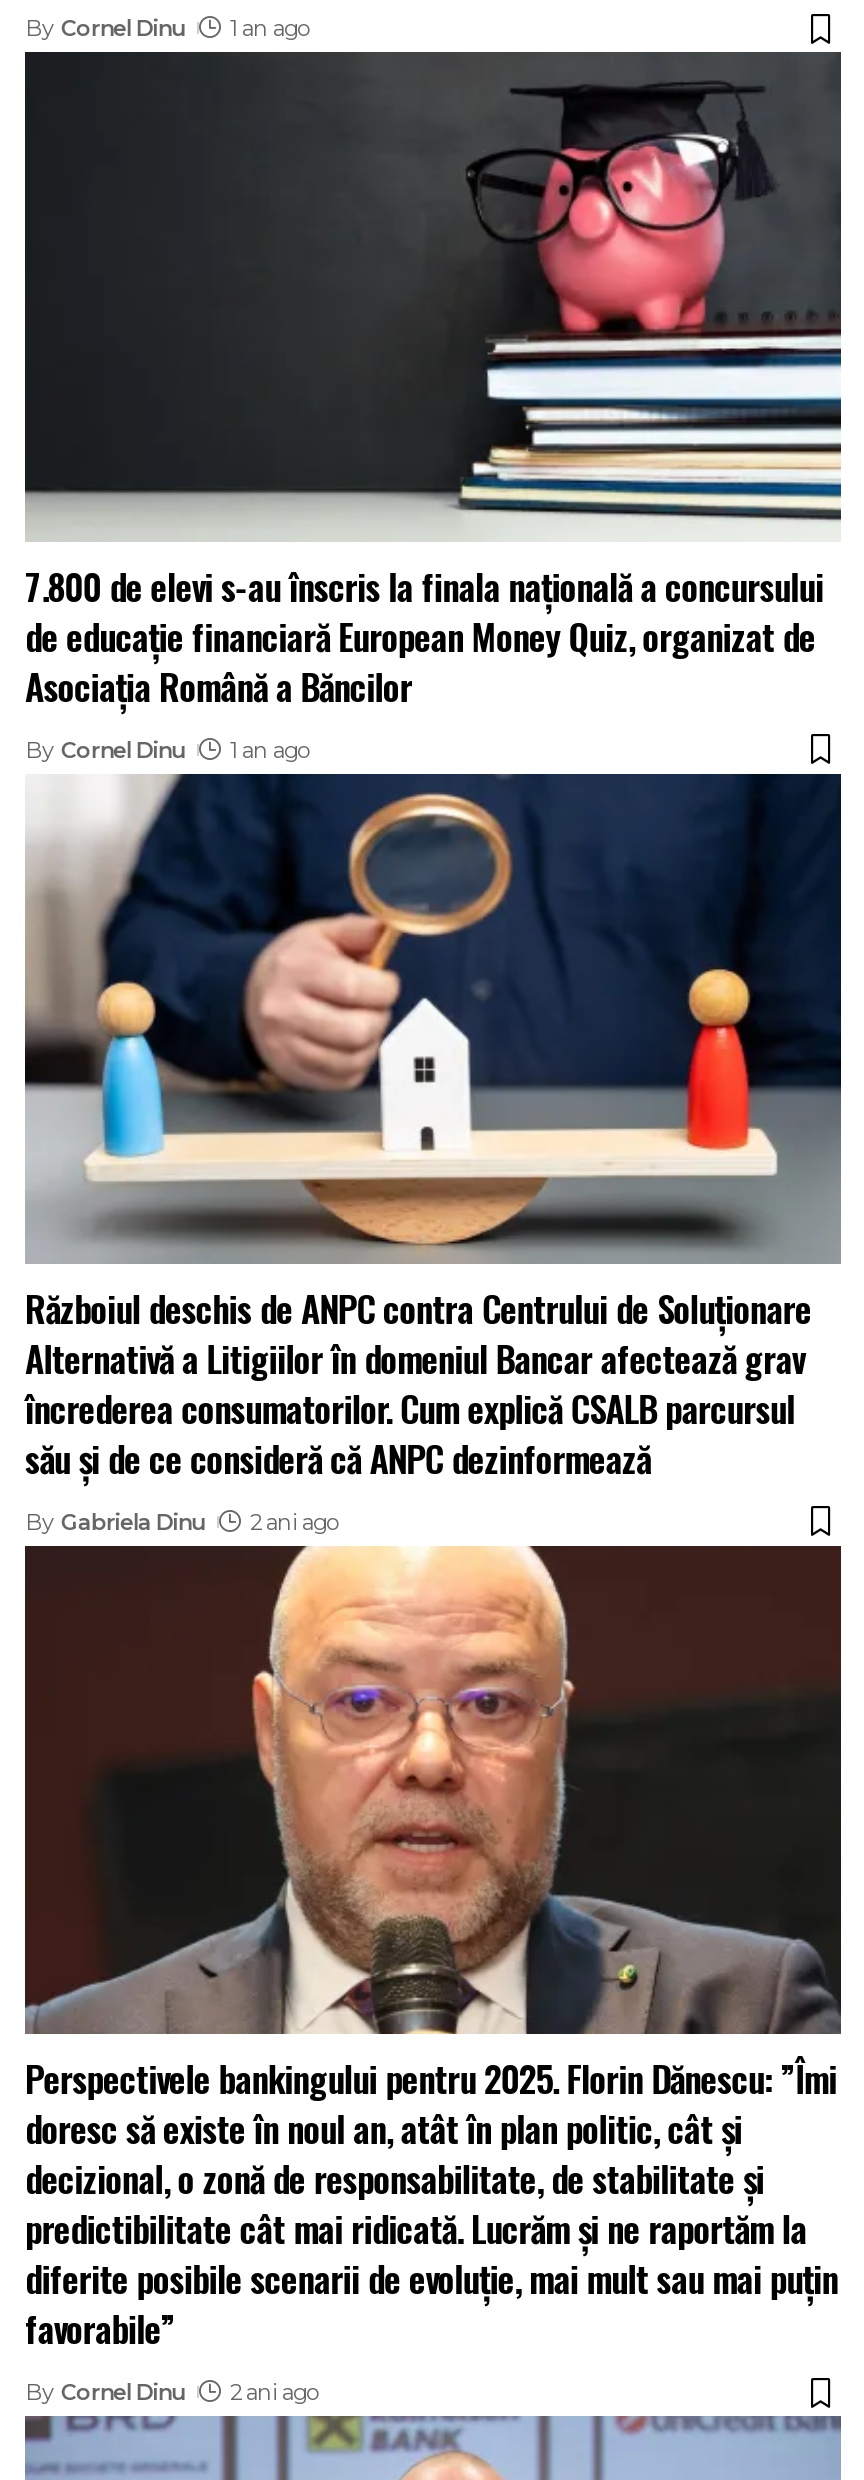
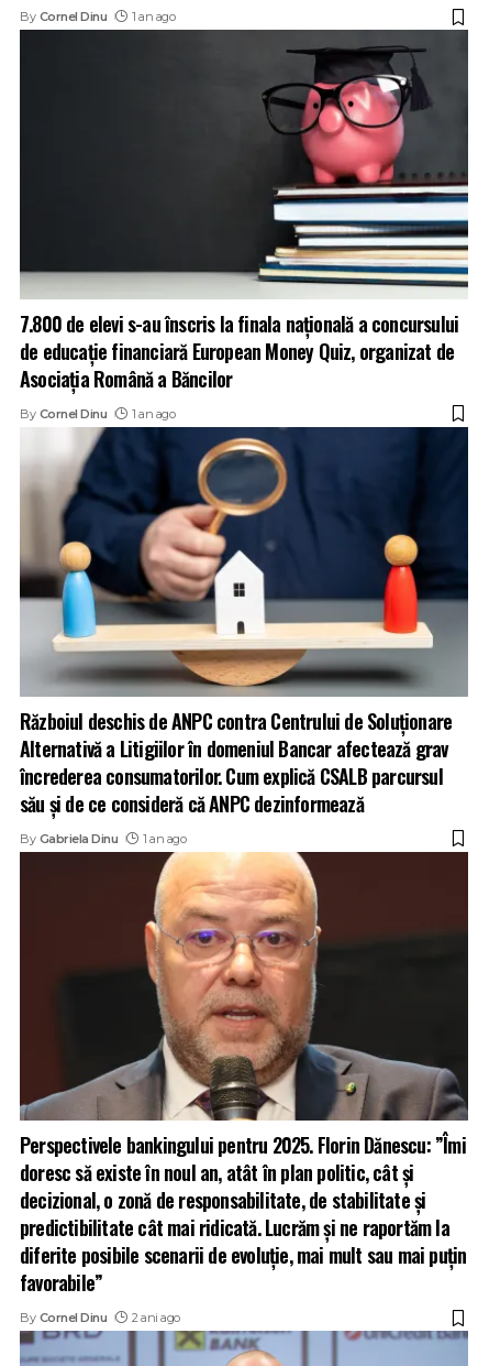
[25,1507,337,1535] By Gabriela Dinu 2 ani ago -> [20,831,186,846] By Gabriela Dinu 1 an ago

